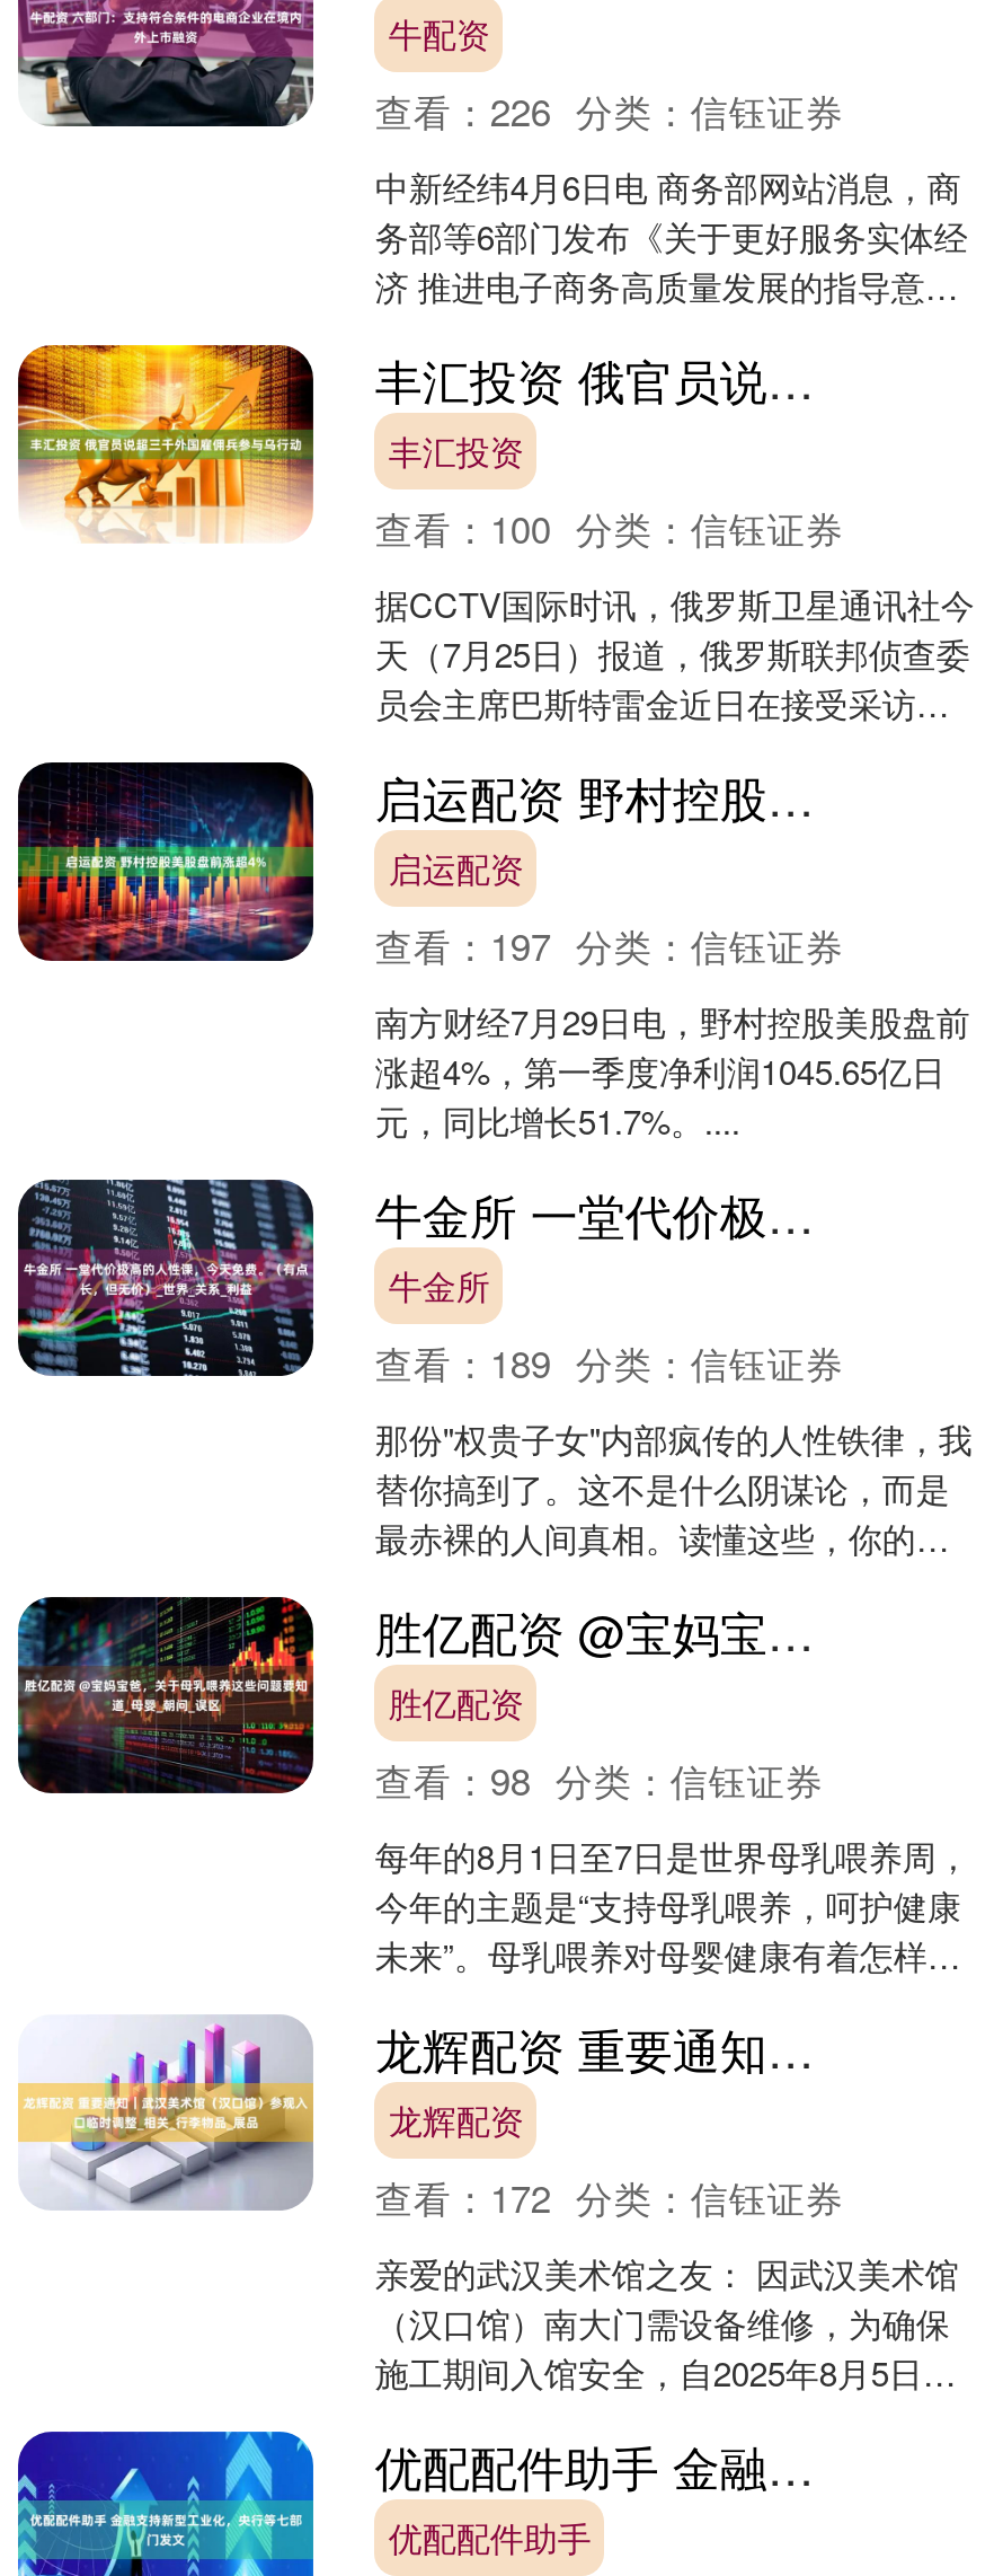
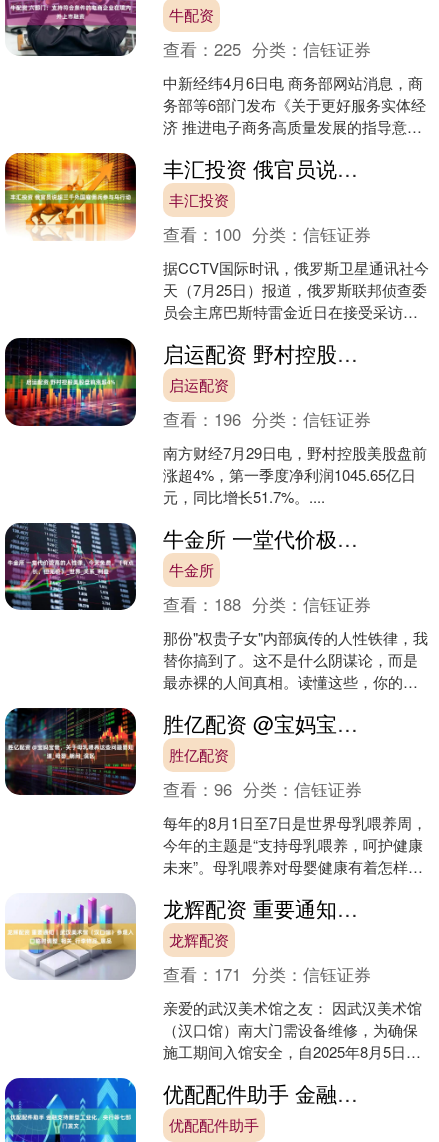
[375,83,844,138] 查看：226 分类：信钰证券 -> [163,37,371,61] 查看：225 分类：信钰证券
[375,918,844,972] 查看：197 分类：信钰证券 -> [163,407,371,431] 查看：196 分类：信钰证券
[375,1335,844,1389] 查看：189 分类：信钰证券 -> [163,592,371,616] 查看：188 分类：信钰证券
[375,1752,823,1806] 查看：98 分类：信钰证券 -> [163,777,362,801] 查看：96 分类：信钰证券
[375,2170,844,2224] 查看：172 分类：信钰证券 -> [163,962,371,986] 查看：171 分类：信钰证券

